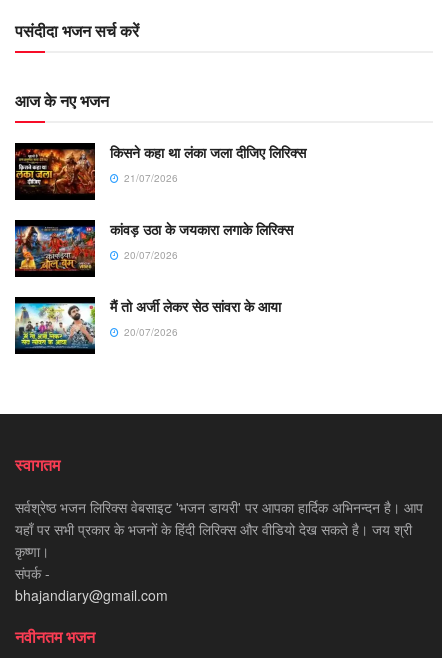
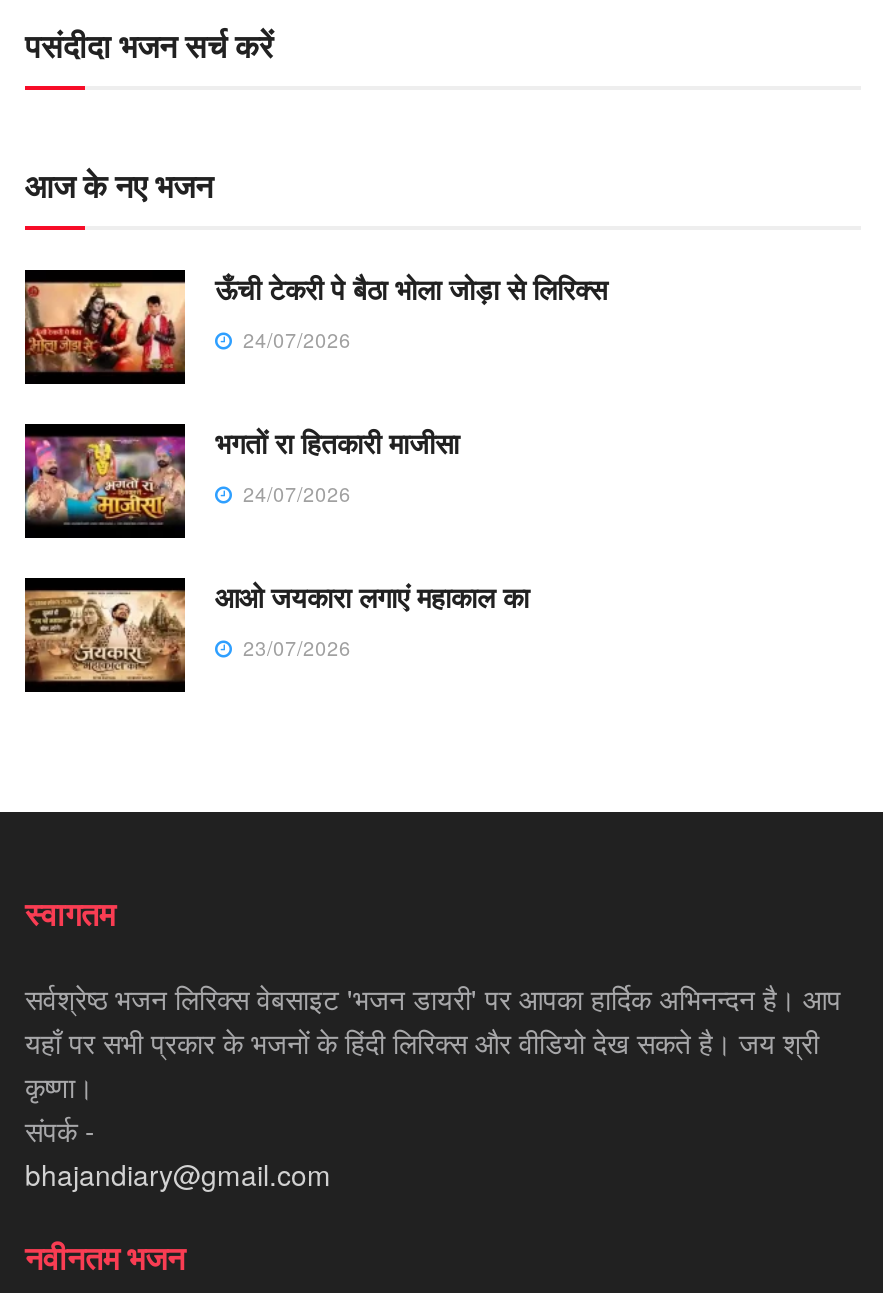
[14,142,306,194] [image] | किसने कहा था लंका जला दीजिए लिरिक्स | 21/07/2026 -> [23,268,607,374] [image] | ऊँची टेकरी पे बैठा भोला जोड़ा से लिरिक्स | 24/07/2026
[14,219,293,271] [image] | कांवड़ उठा के जयकारा लगाके लिरिक्स | 20/07/2026 -> [23,422,459,526] [image] | भगतों रा हितकारी माजीसा | 24/07/2026
[14,296,281,349] [image] | मैं तो अर्जी लेकर सेठ सांवरा के आया | 20/07/2026 -> [23,577,529,684] [image] | आओ जयकारा लगाएं महाकाल का | 23/07/2026

